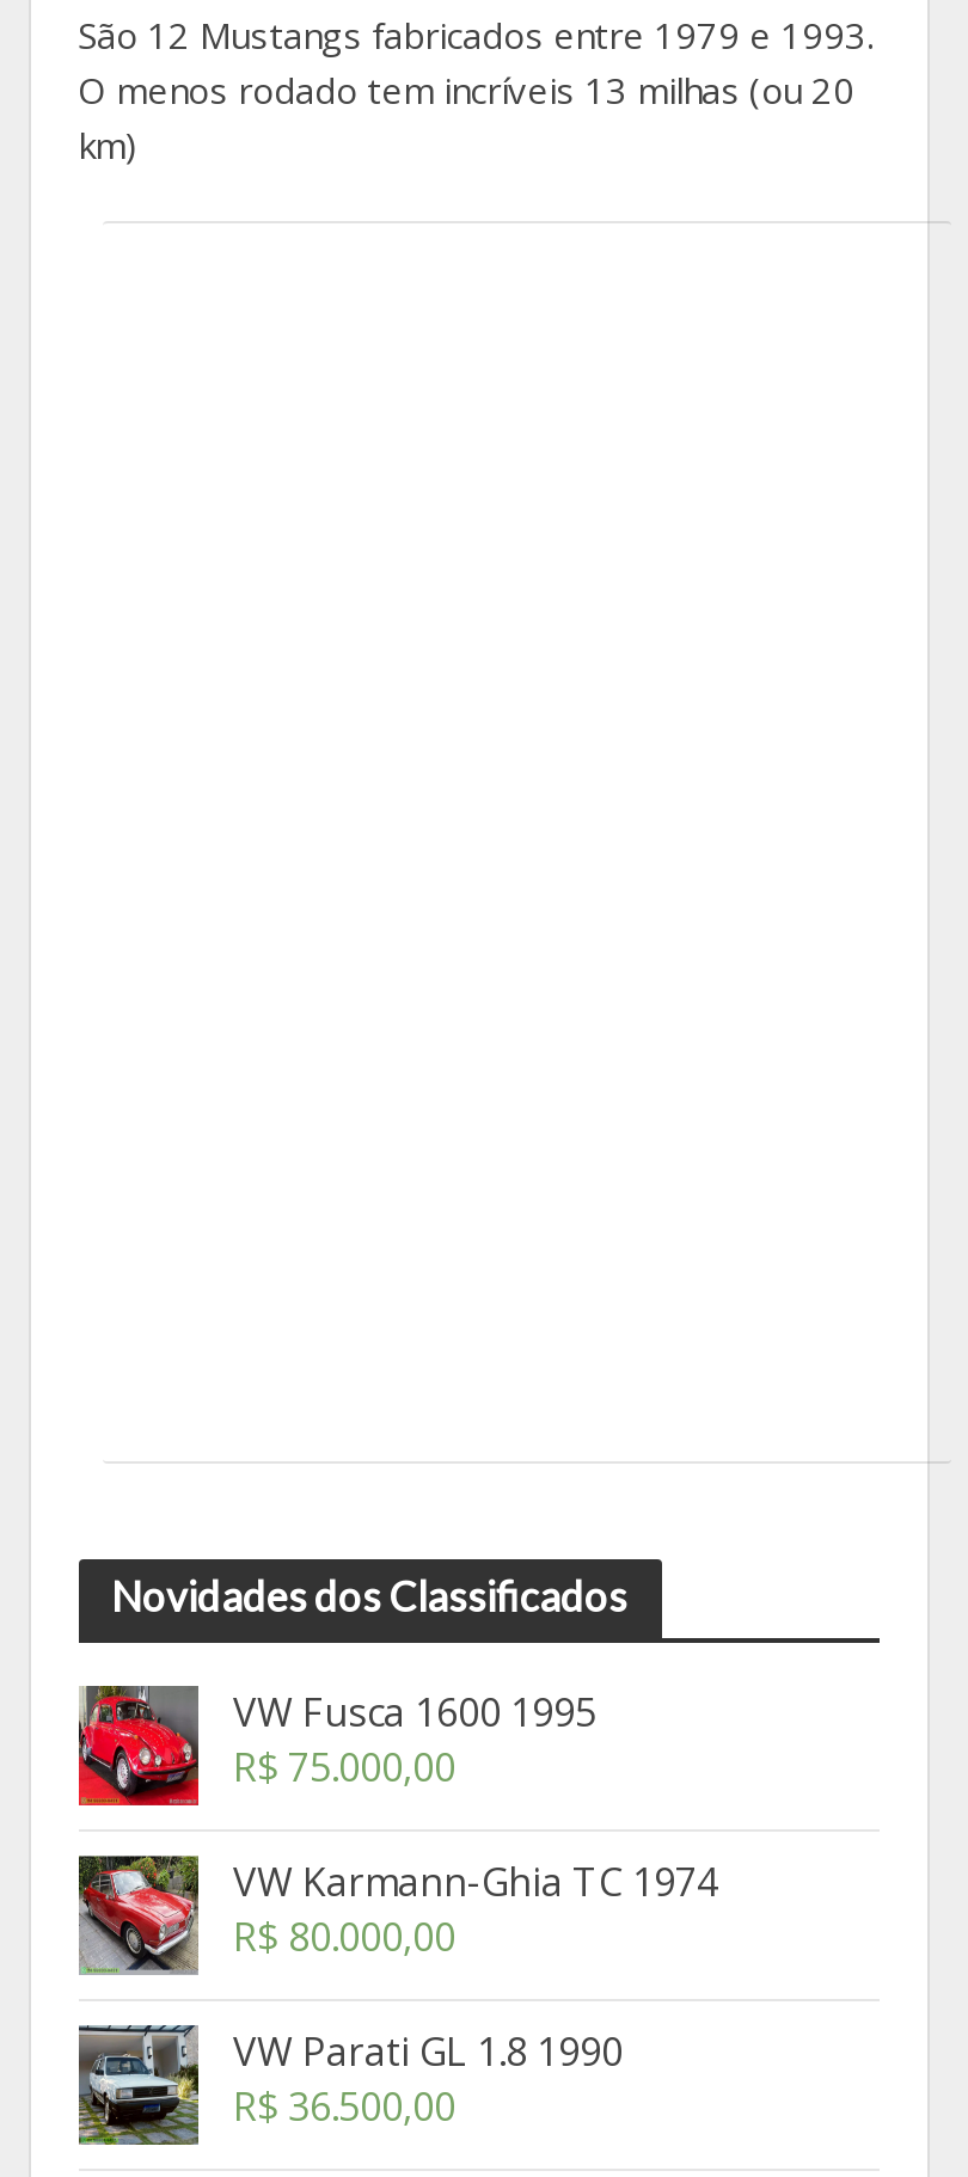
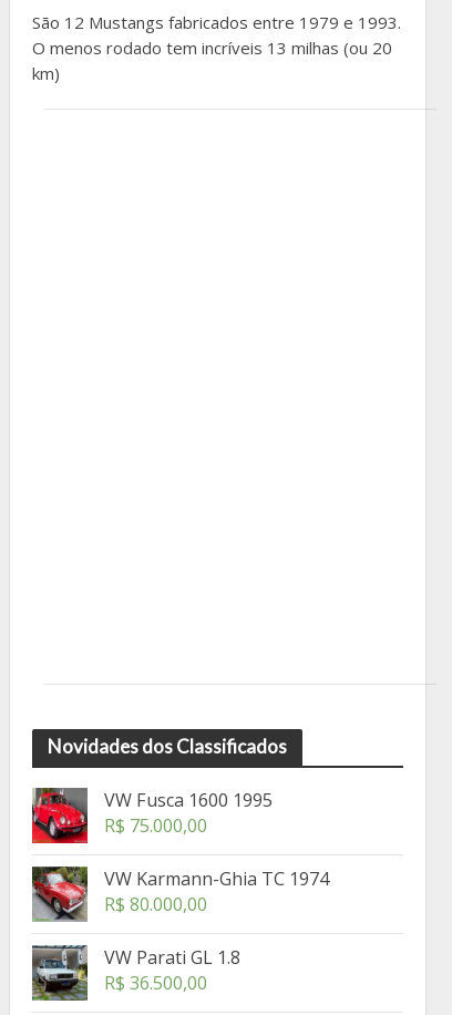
[233,2025,623,2077] VW Parati GL 1.8 1990 -> [104,946,240,970] VW Parati GL 1.8

